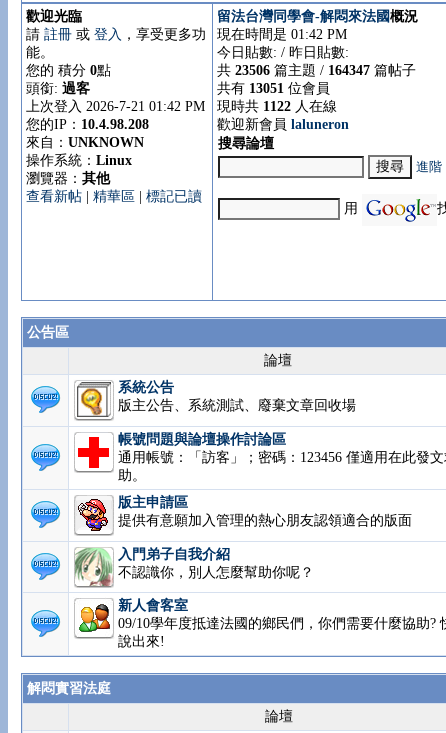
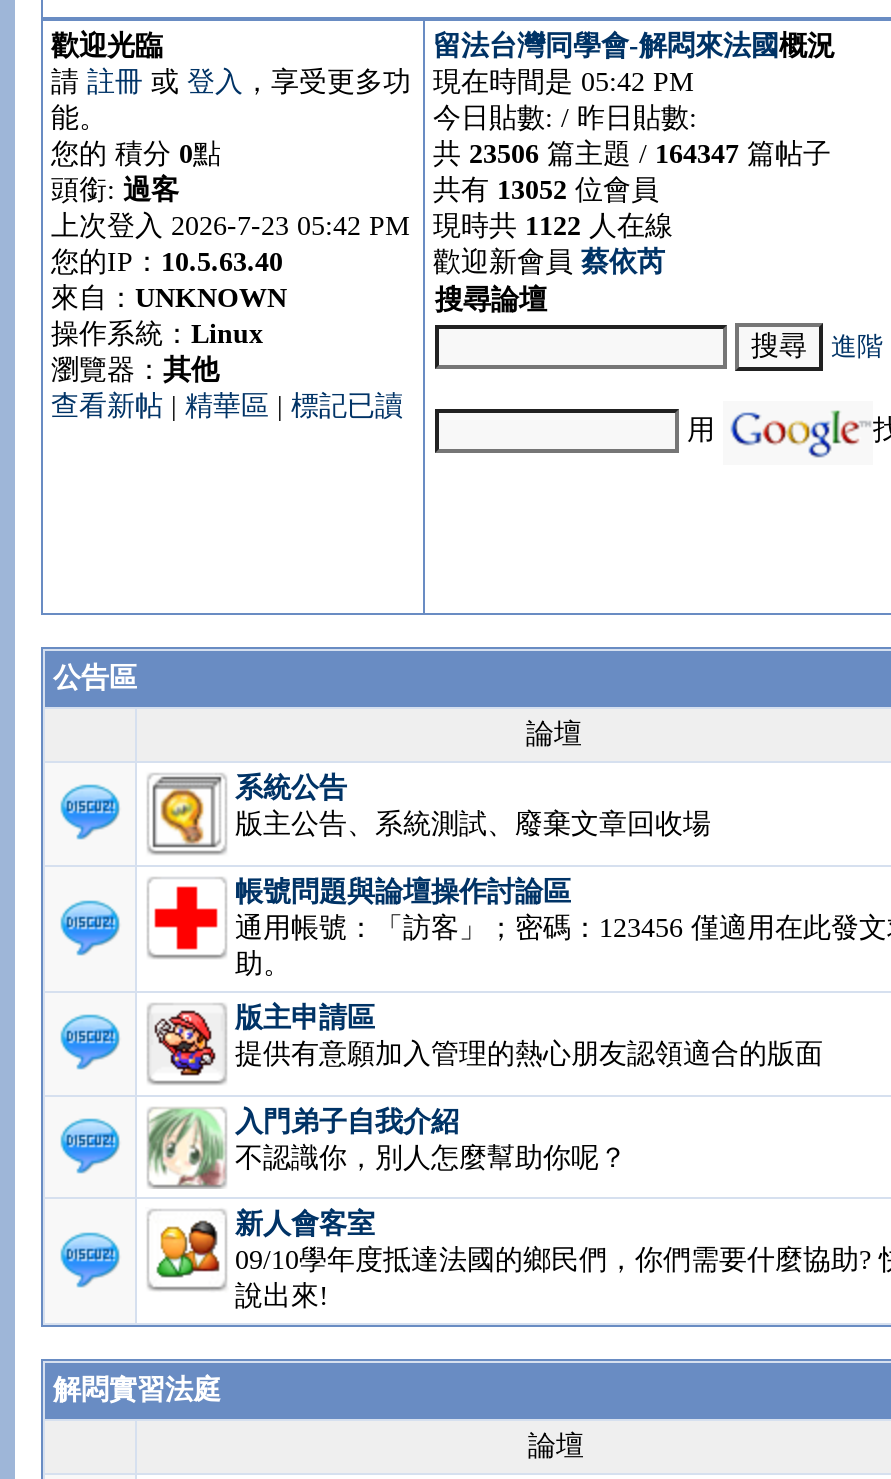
[217,27,347,42] 現在時間是 01:42 PM -> [433,67,693,97] 現在時間是 05:42 PM
[217,81,330,96] 共有13051位會員 -> [433,175,659,205] 共有13052位會員
[26,99,337,114] 上次登入 2026-7-21 01:42 PM 現時共1122人在線 -> [51,211,673,241] 上次登入 2026-7-23 05:42 PM 現時共1122人在線
[26,117,149,132] 您的IP：10.4.98.208 -> [51,247,283,277] 您的IP：10.5.63.40
[217,117,349,132] 歡迎新會員laluneron -> [433,247,665,277] 歡迎新會員蔡依芮

